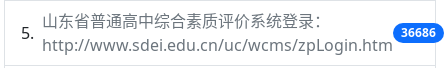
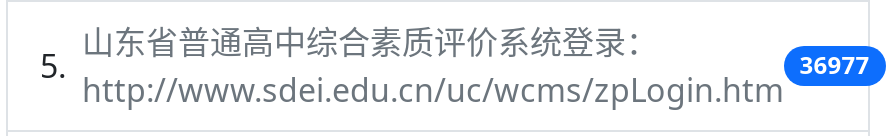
[401,24,436,41] 36686 -> [800,48,870,82] 36977

